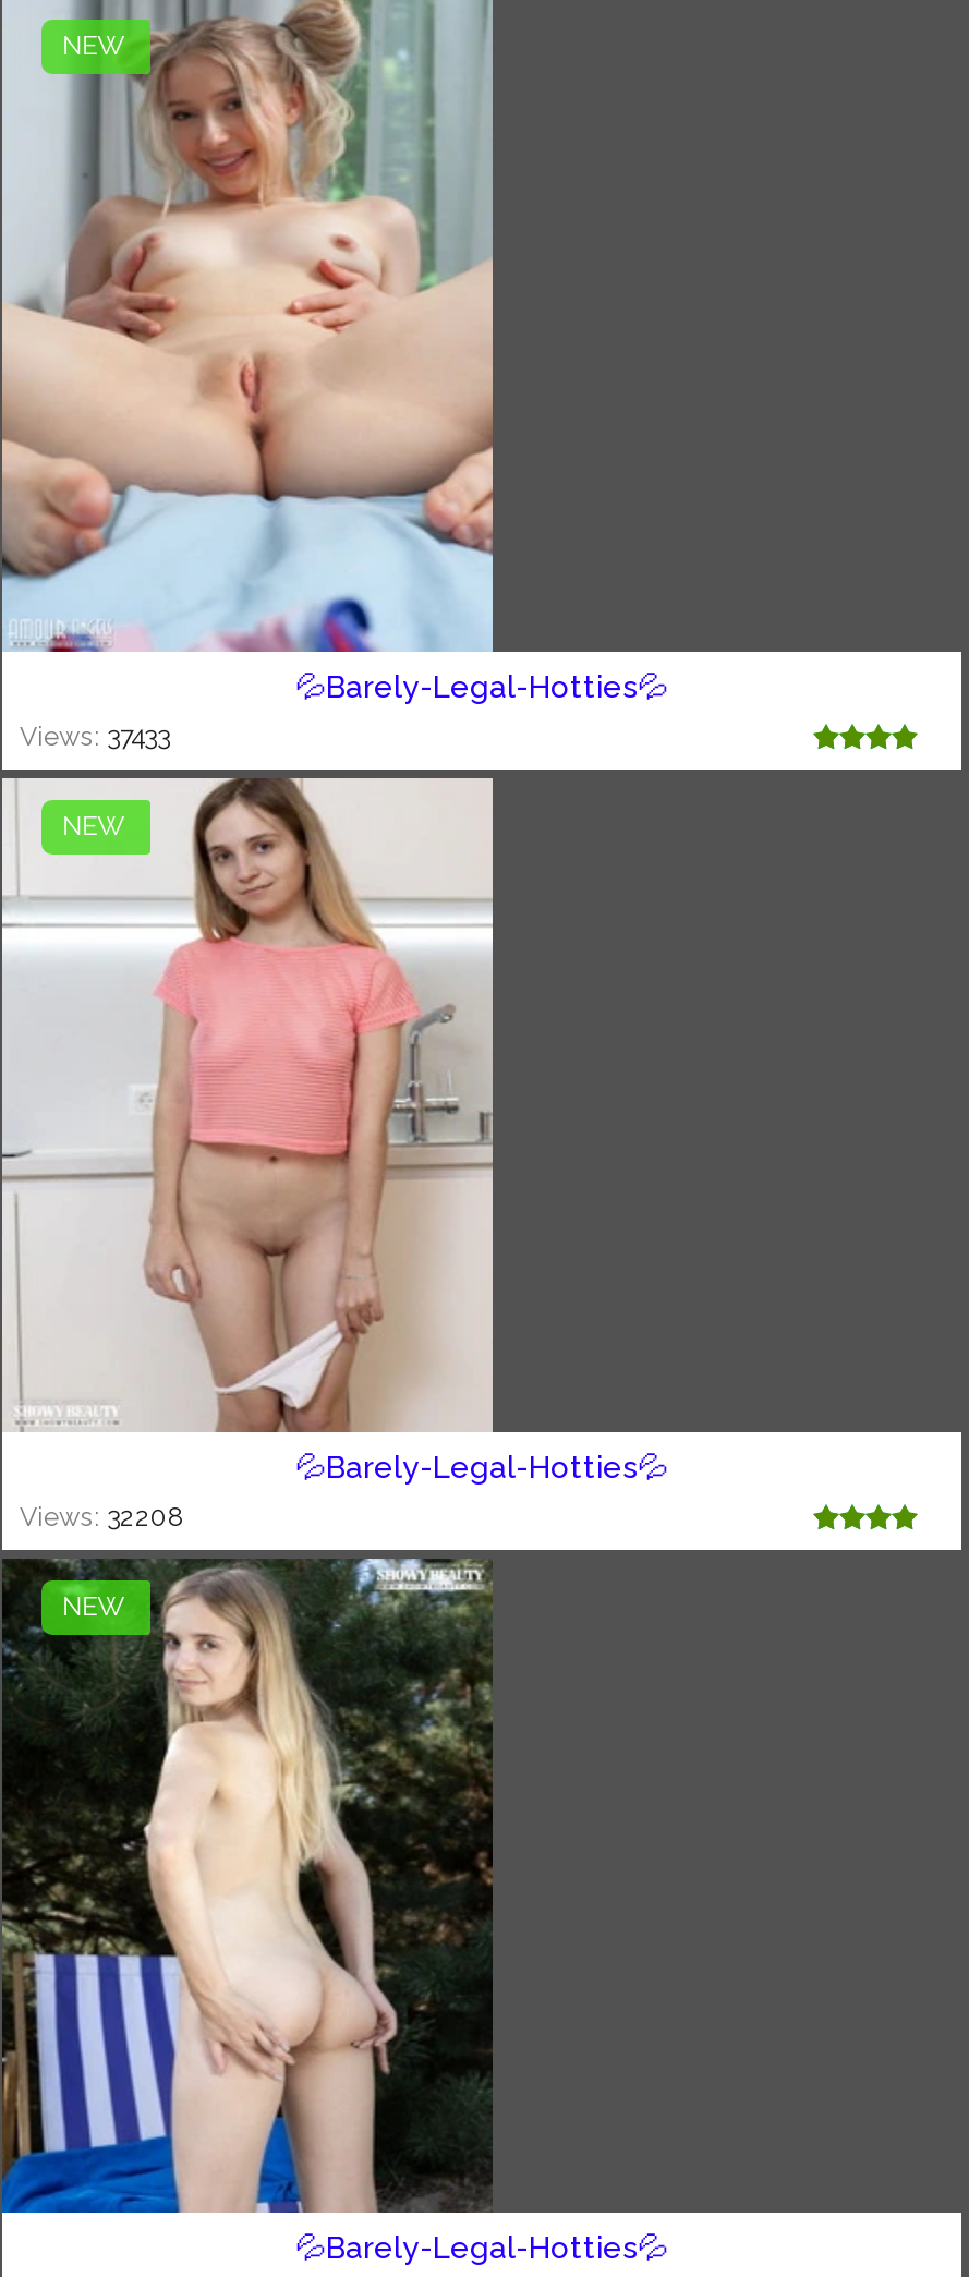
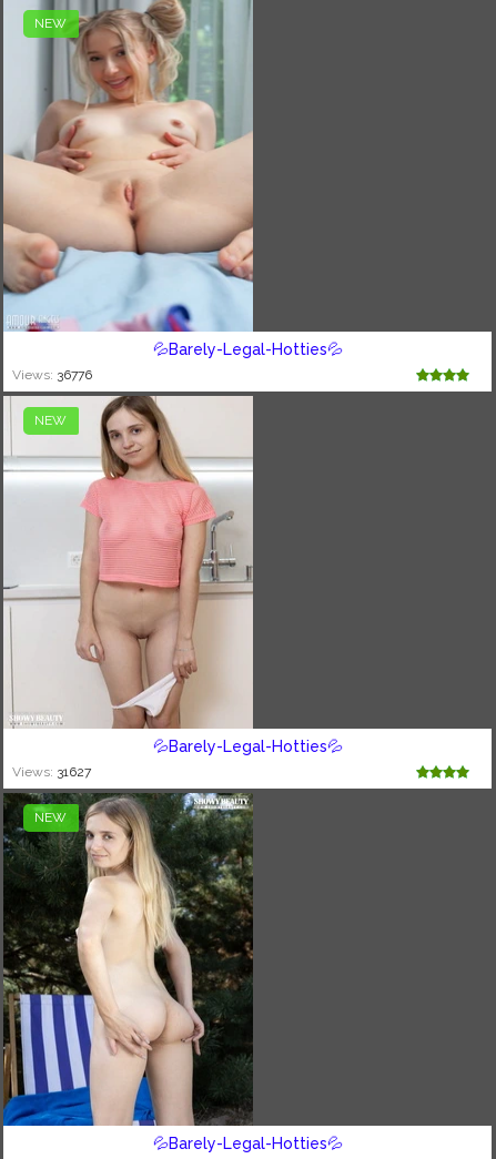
[20,722,170,752] Views: 37433 -> [12,367,92,383] Views: 36776
[20,1502,183,1533] Views: 32208 -> [12,764,91,780] Views: 31627

